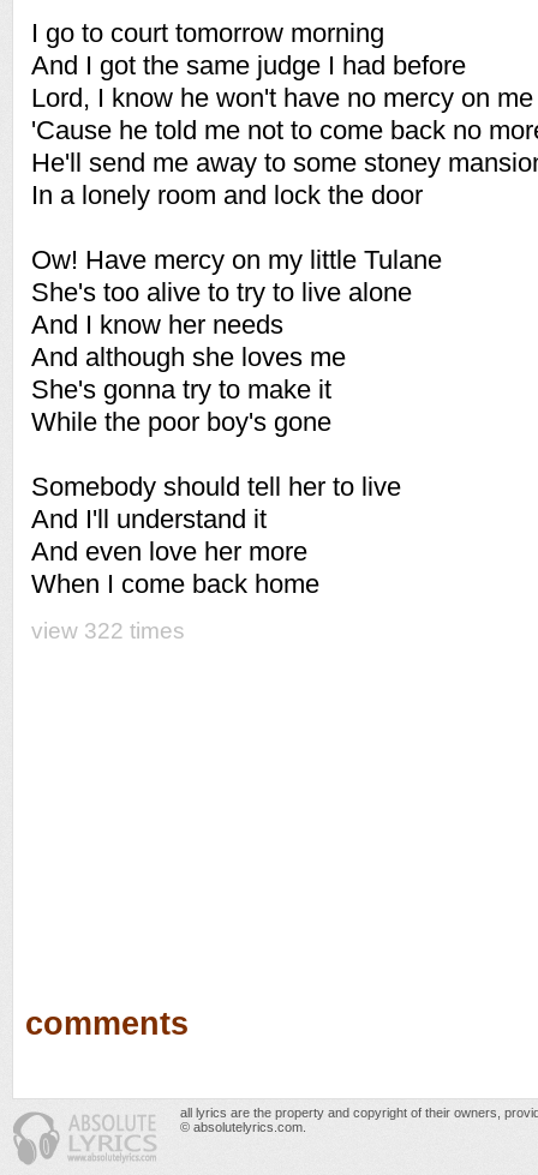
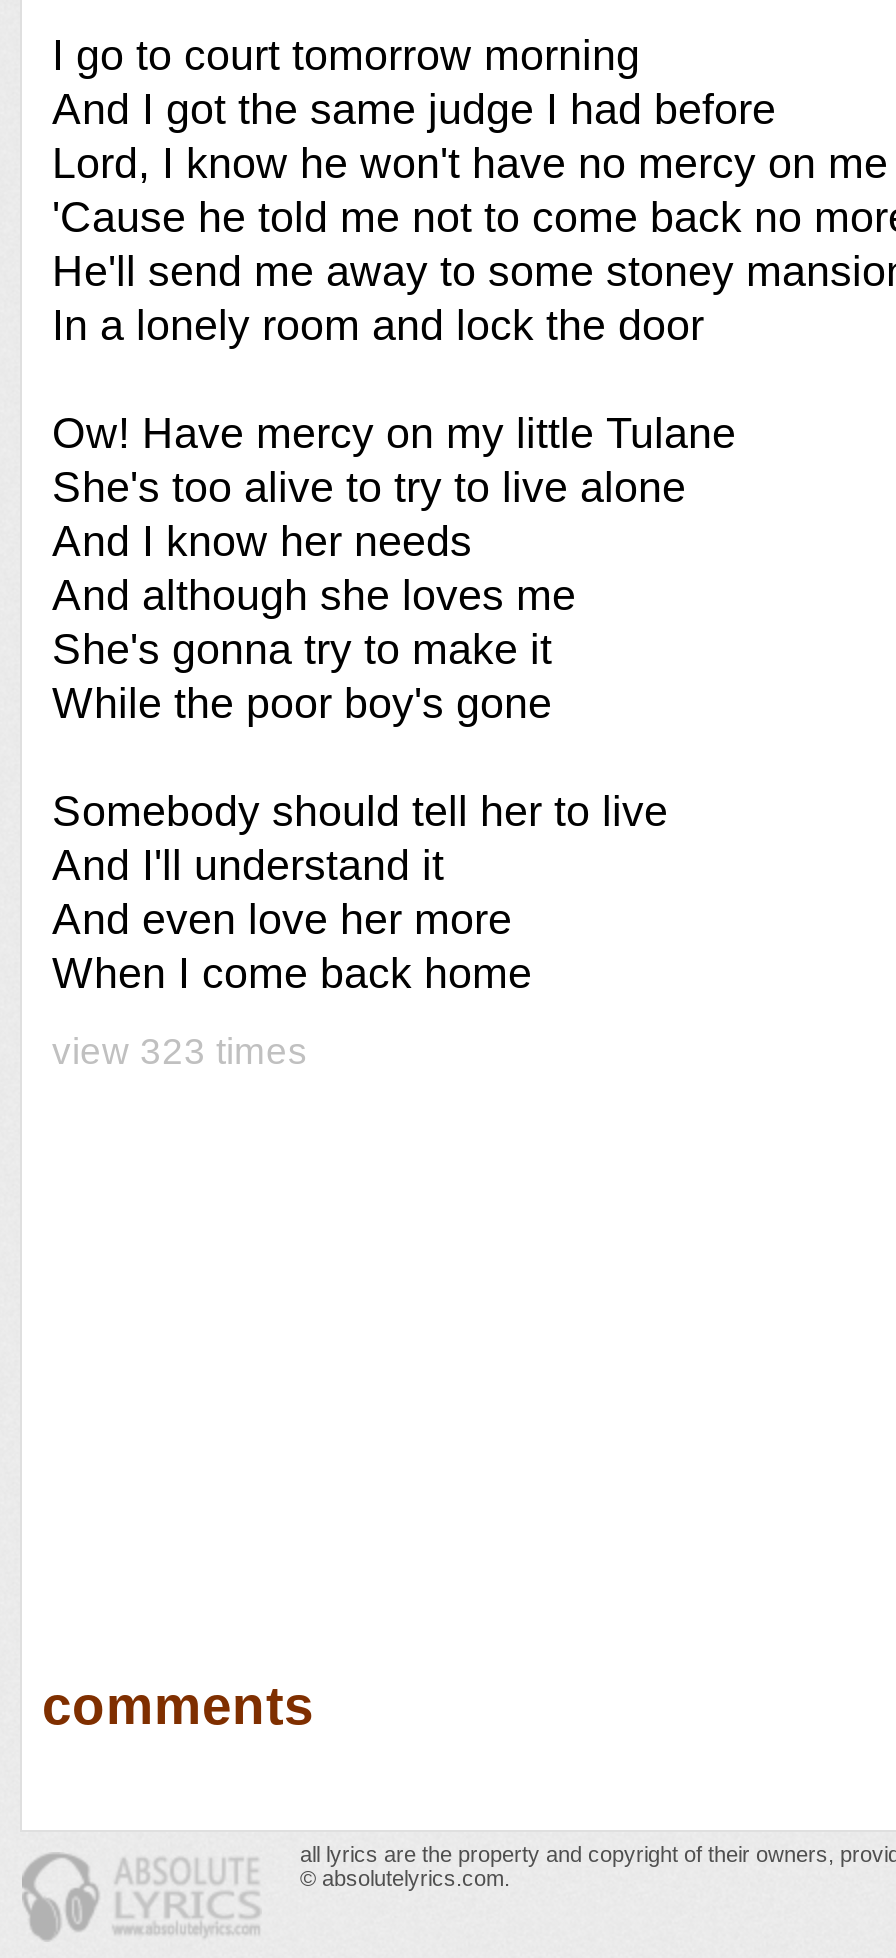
[31,618,185,643] view 322 times -> [52,1030,308,1072] view 323 times

